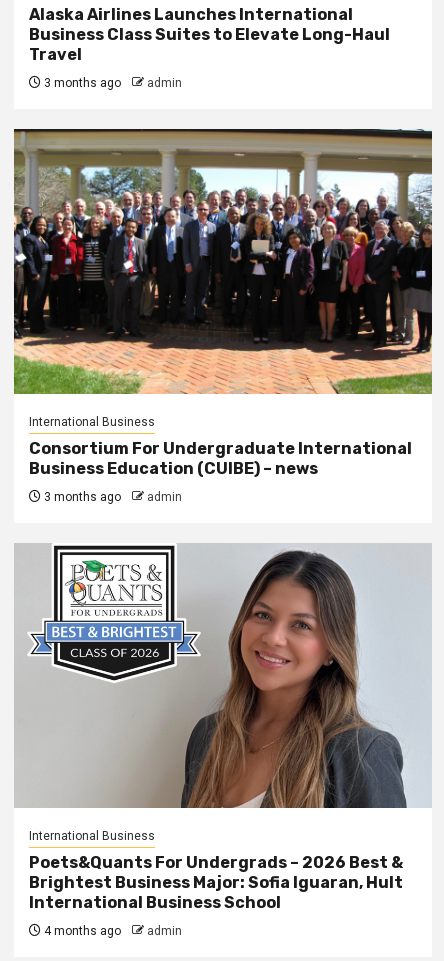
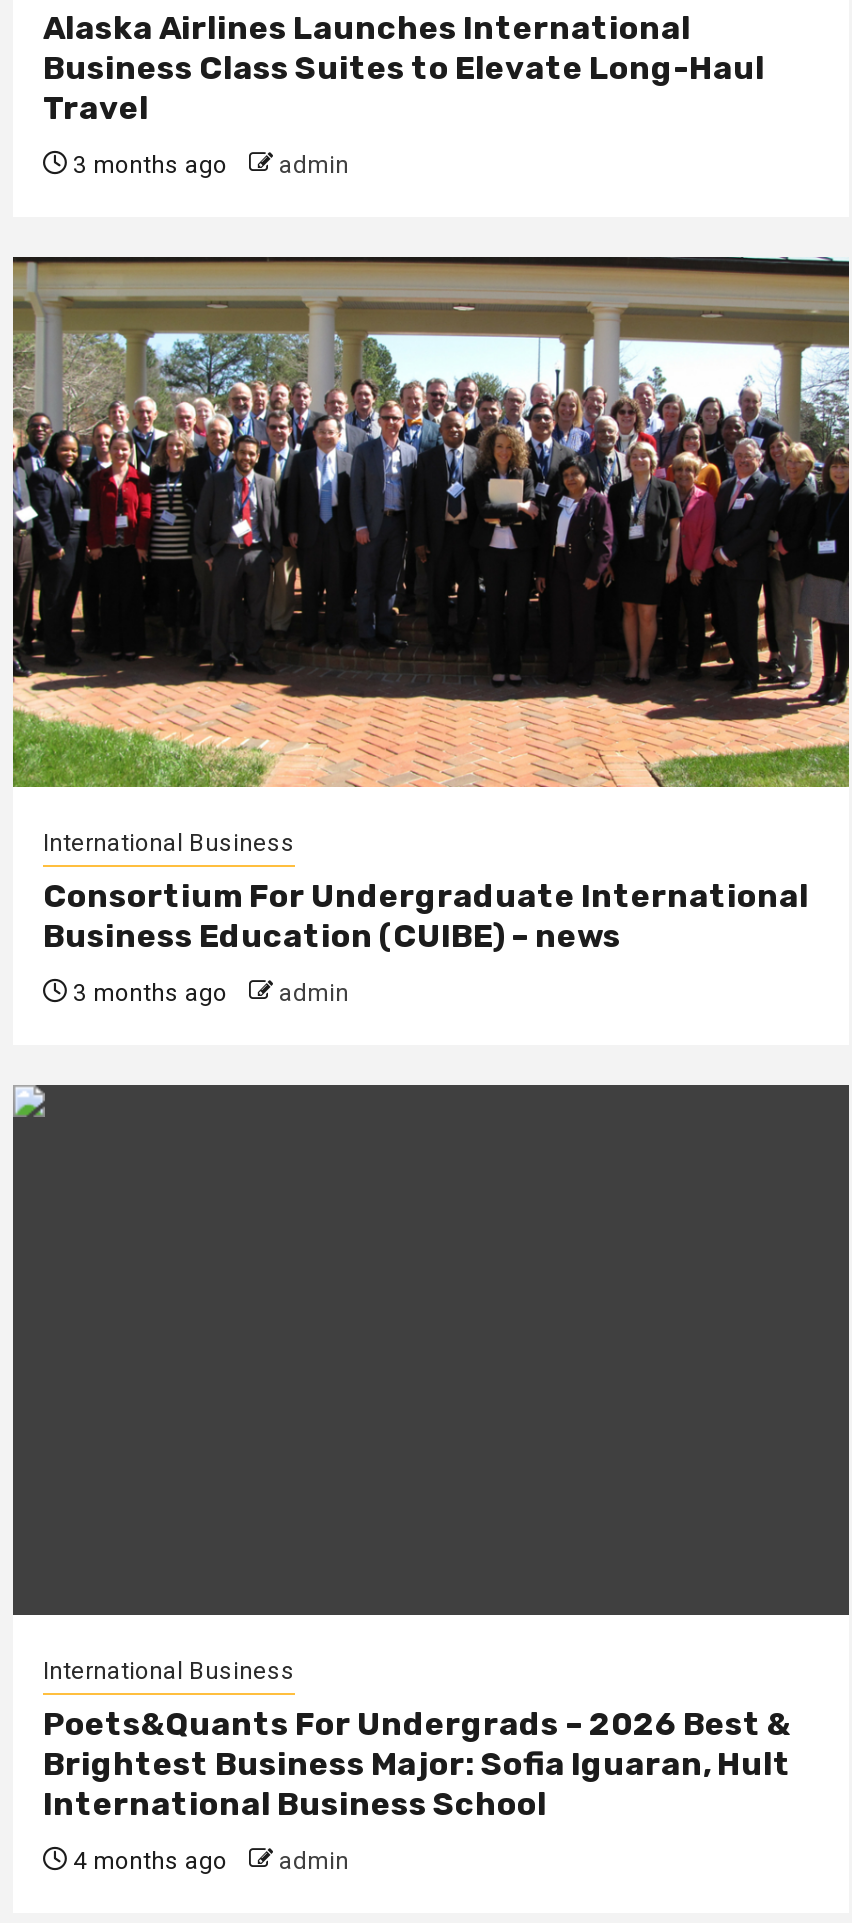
[15,543,432,809] [image] -> none

